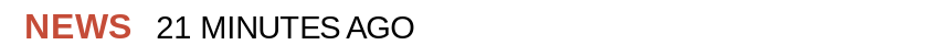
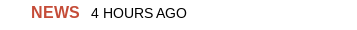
[24,8,415,45] NEWS 21 MINUTES AGO -> [31,4,187,21] NEWS 4 HOURS AGO

